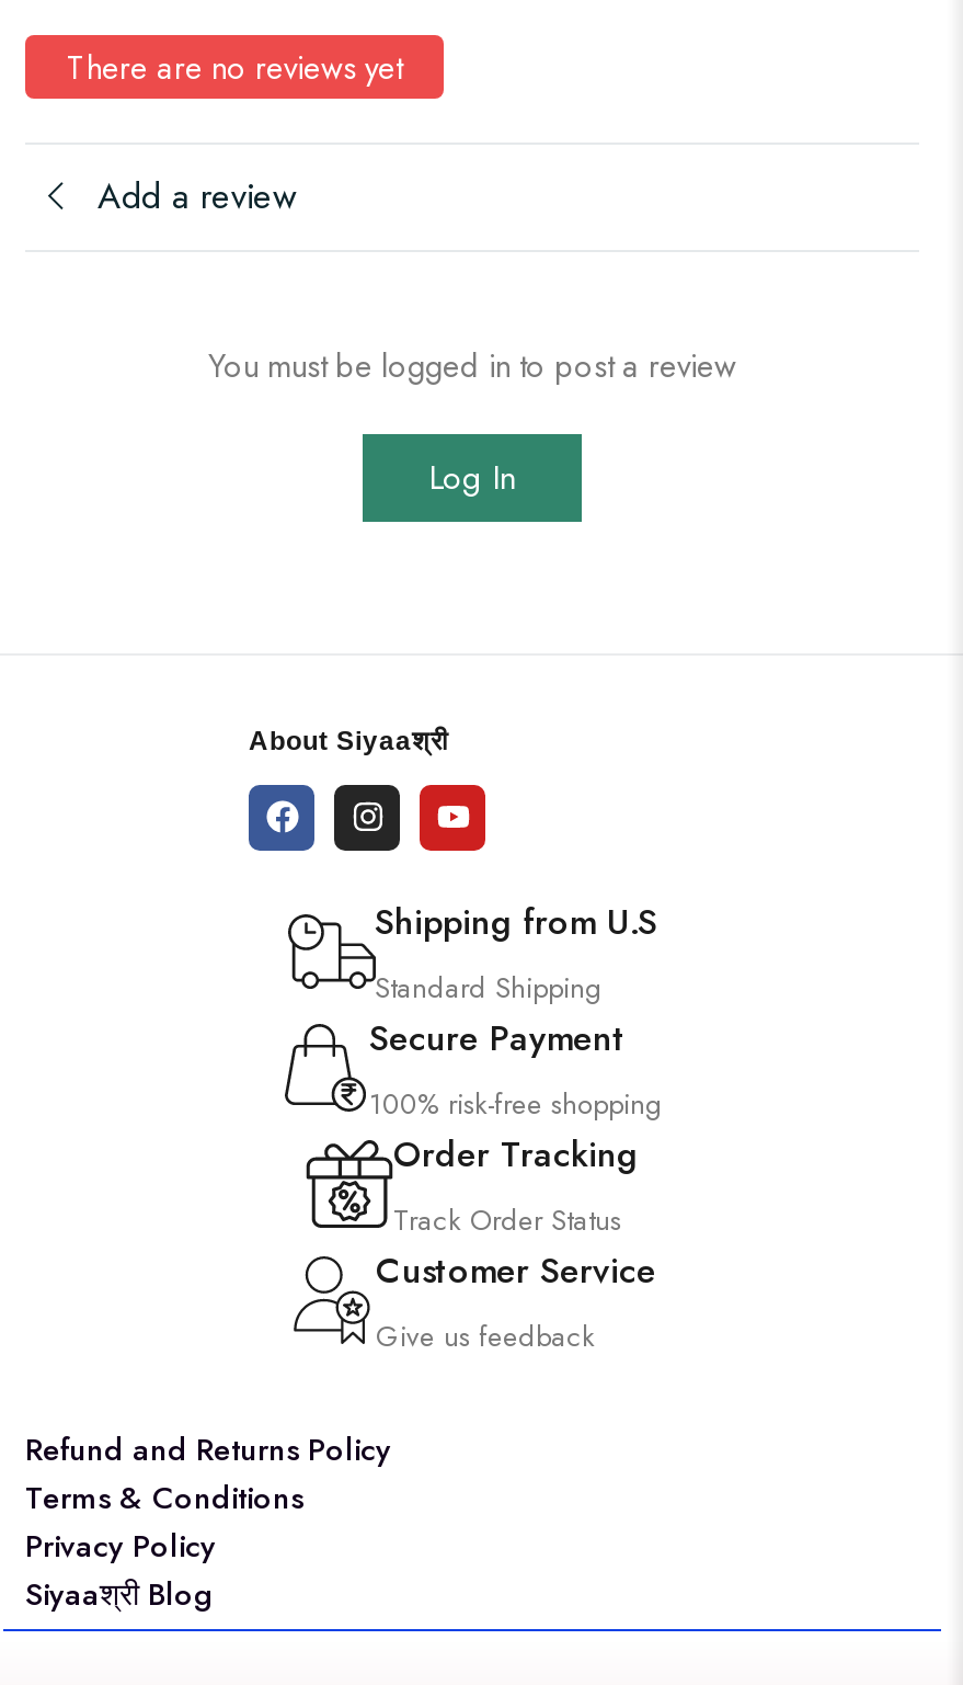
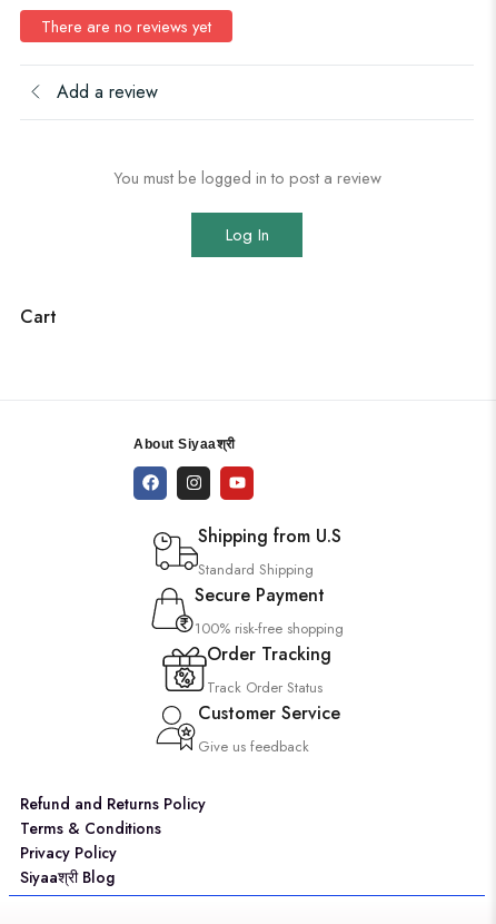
none -> [20,304,57,329] Cart

